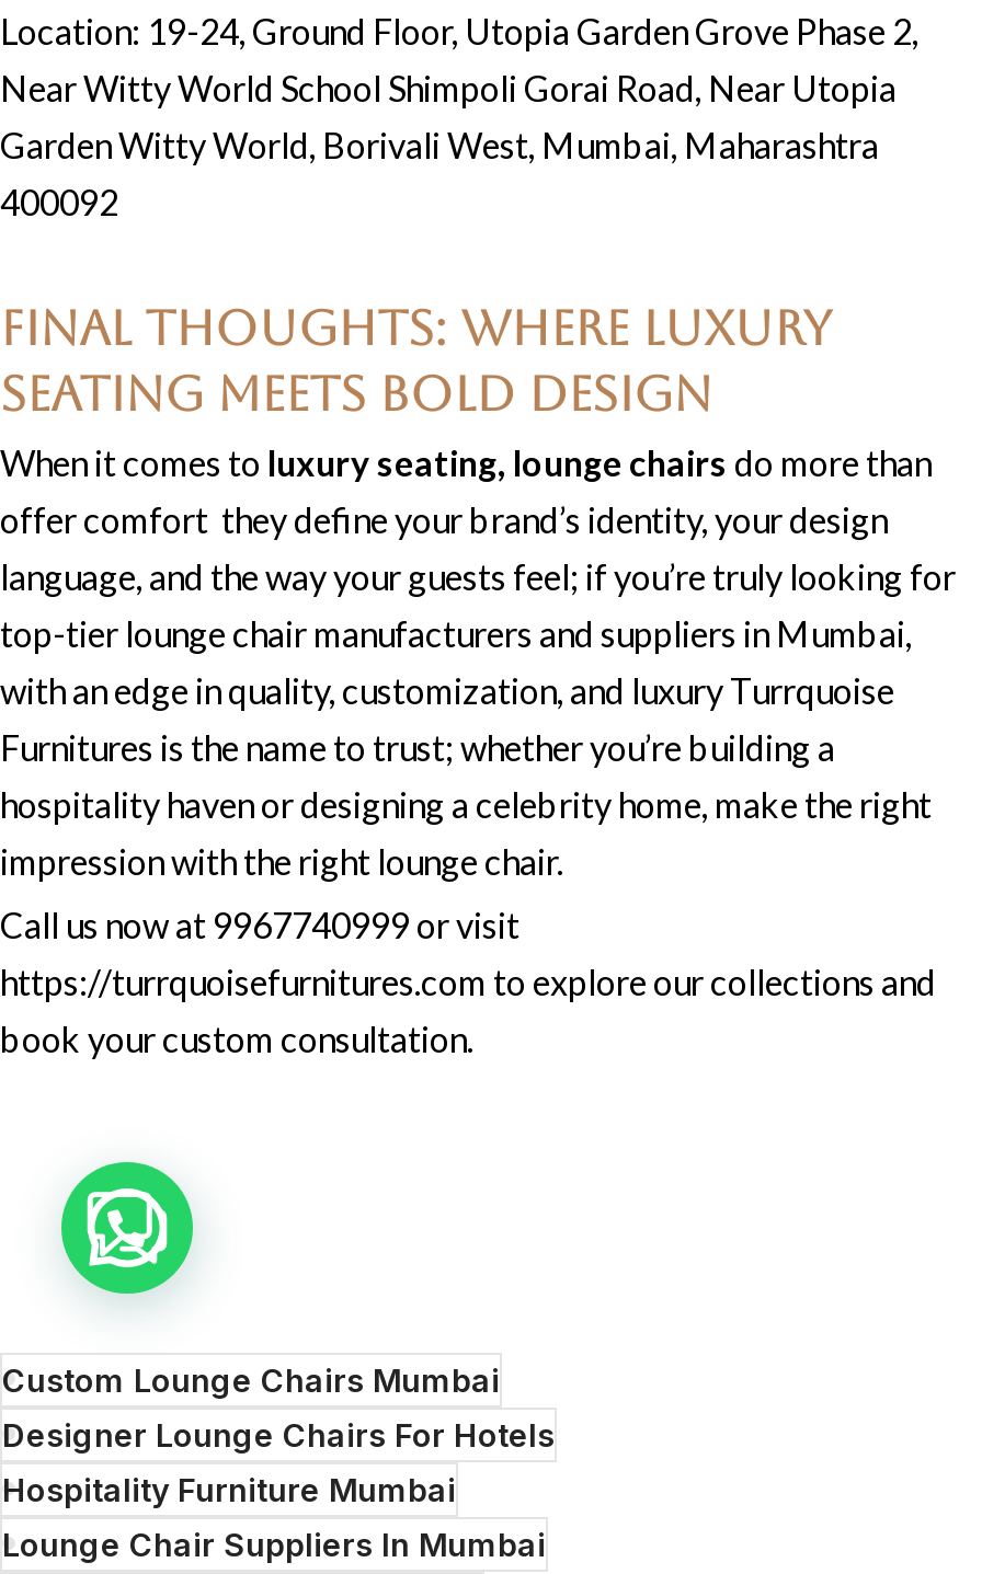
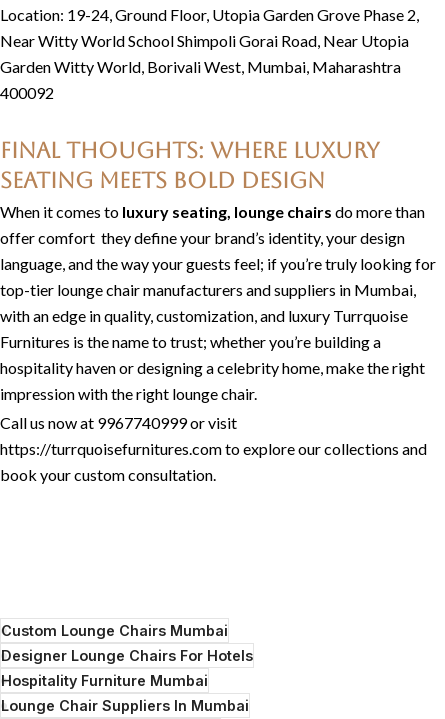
[57,1158,202,1313] [image] -> none

